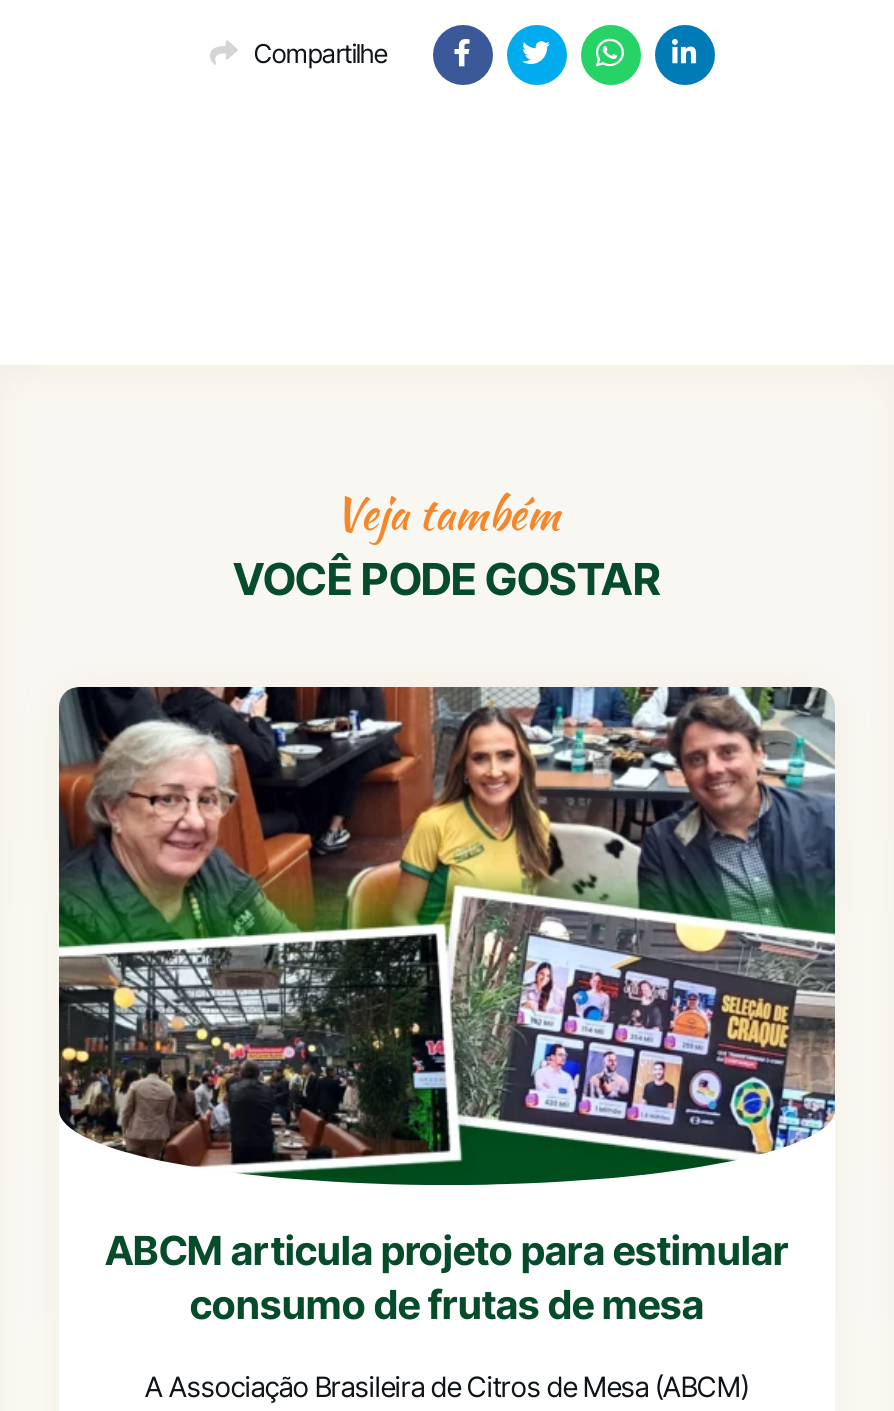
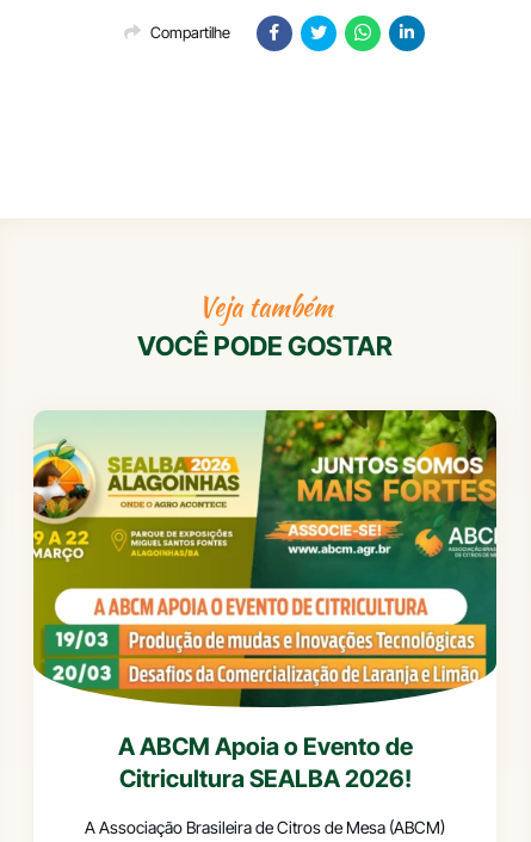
[57,685,837,1328] [image] | ABCM articula projeto para estimular | consumo de frutas de mesa -> [32,409,498,793] [image] | A ABCM Apoia o Evento de | Citricultura SEALBA 2026!

